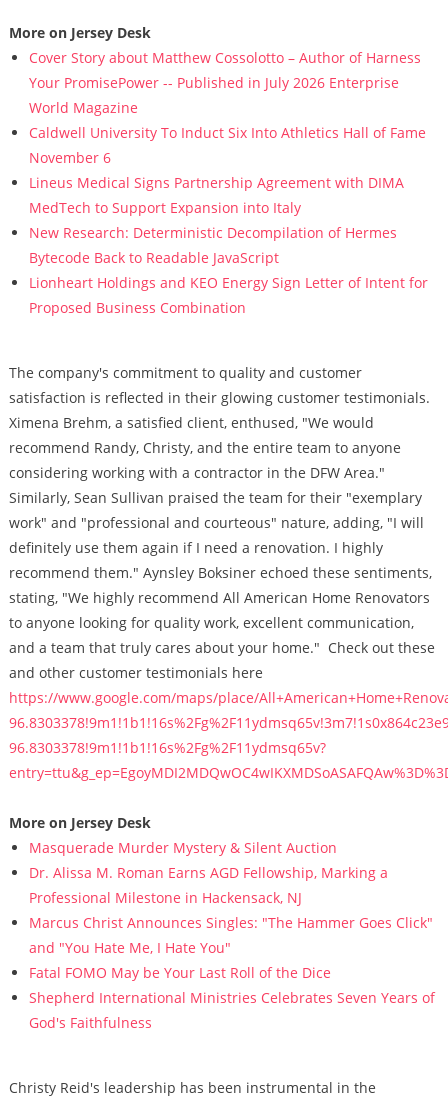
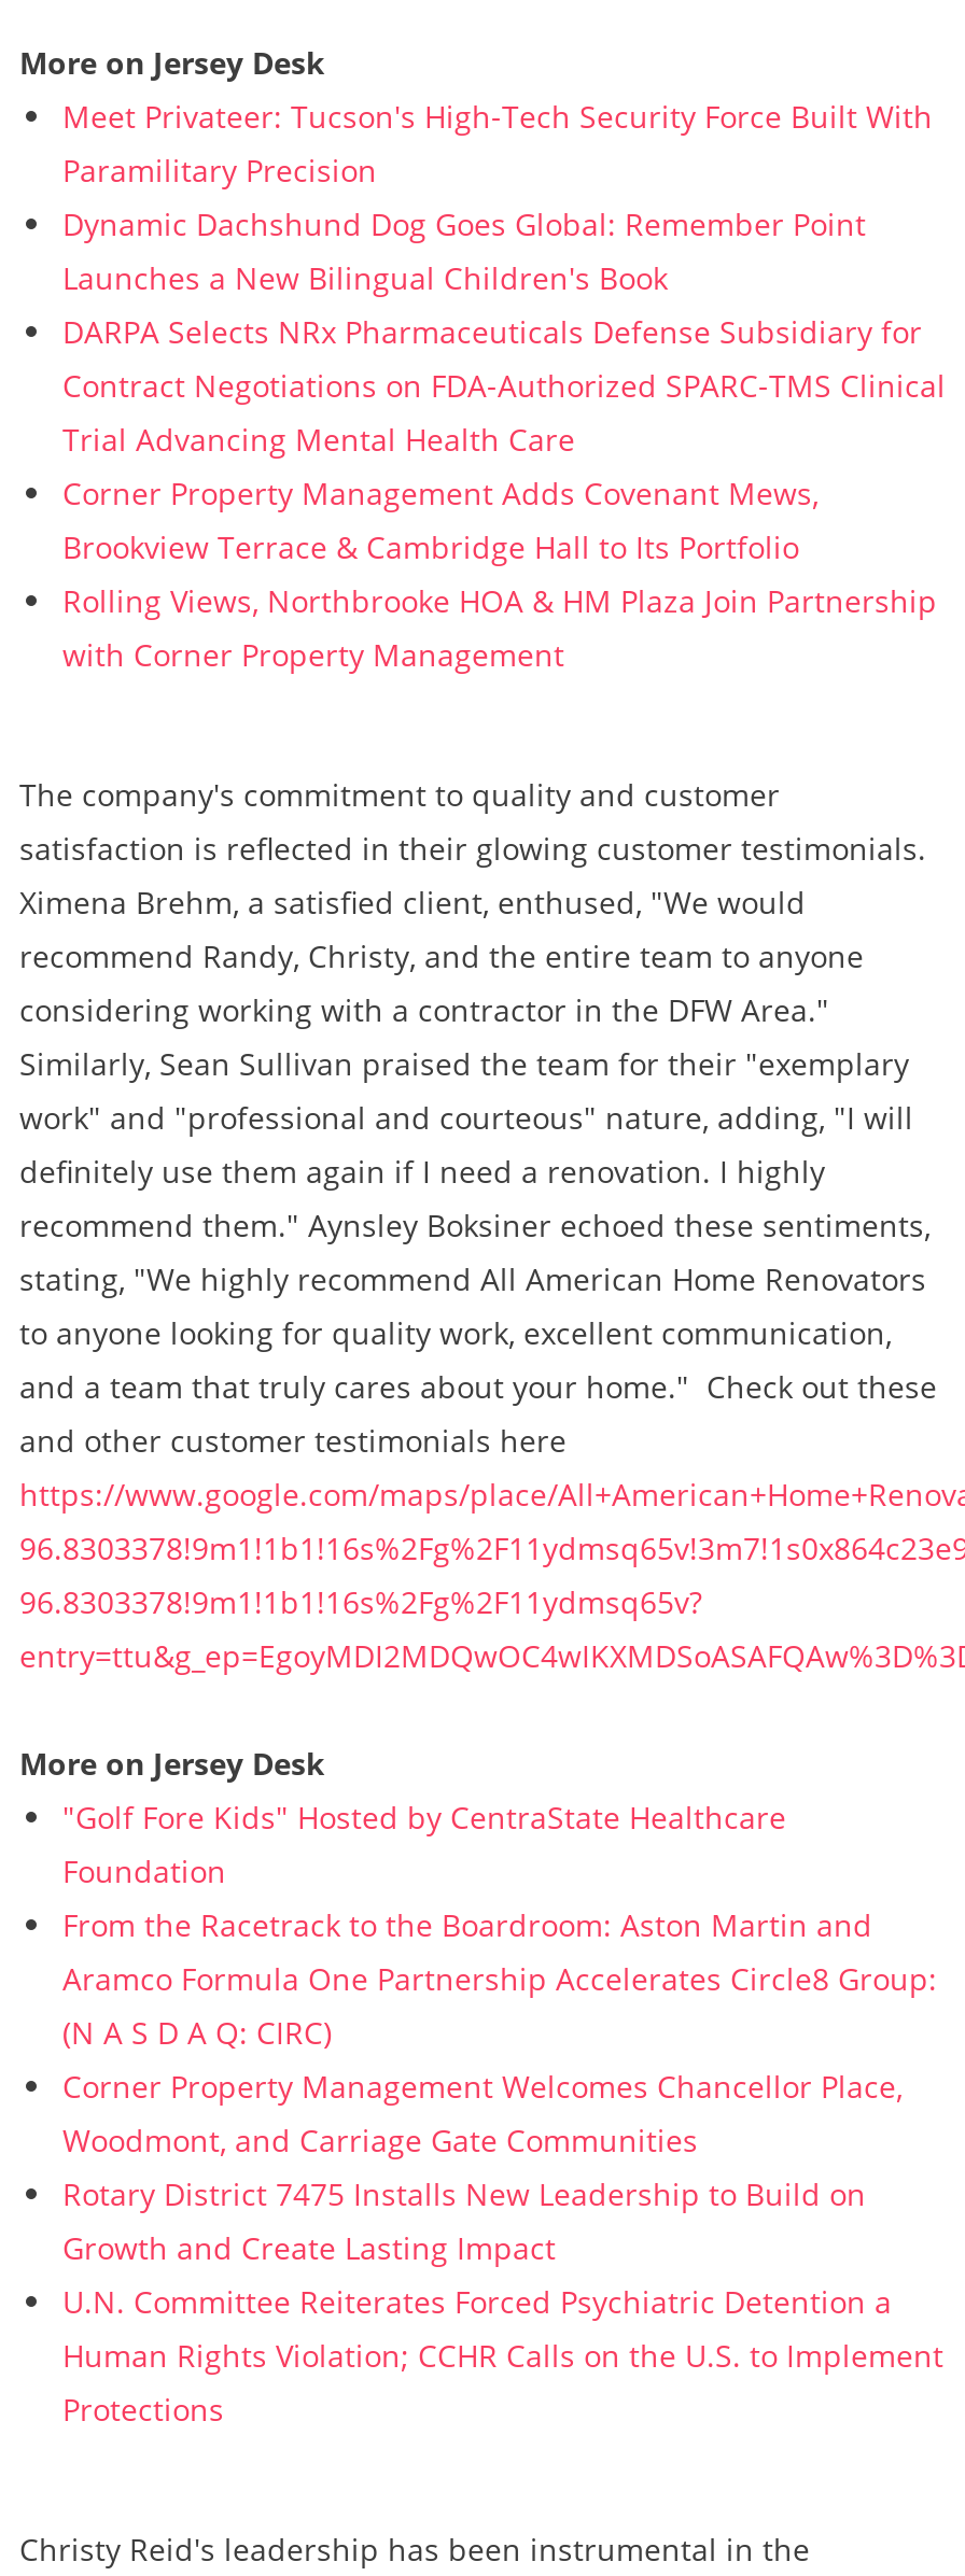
[29,48,428,317] Cover Story about Matthew Cossolotto – Author of Harness | Your PromisePower -- Published in July 2026 Enterprise | World Magazine | Caldwell University To Induct Six Into Athletics Hall of Fame | November 6 | Lineus Medical Signs Partnership Agreement with DIMA | MedTech to Support Expansion into Italy | New Research: Deterministic Decompilation of Hermes | Bytecode Back to Readable JavaScript | Lionheart Holdings and KEO Energy Sign Letter of Intent for | Proposed Business Combination -> [62,96,946,675] Meet Privateer: Tucson's High-Tech Security Force Built With | Paramilitary Precision | Dynamic Dachshund Dog Goes Global: Remember Point | Launches a New Bilingual Children's Book | DARPA Selects NRx Pharmaceuticals Defense Subsidiary for | Contract Negotiations on FDA-Authorized SPARC-TMS Clinical | Trial Advancing Mental Health Care | Corner Property Management Adds Covenant Mews, | Brookview Terrace & Cambridge Hall to Its Portfolio | Rolling Views, Northbrooke HOA & HM Plaza Join Partnership | with Corner Property Management
[29,838,435,1032] Masquerade Murder Mystery & Silent Auction | Dr. Alissa M. Roman Earns AGD Fellowship, Marking a | Professional Milestone in Hackensack, NJ | Marcus Christ Announces Singles: "The Hammer Goes Click" | and "You Hate Me, I Hate You" | Fatal FOMO May be Your Last Roll of the Dice | Shepherd International Ministries Celebrates Seven Years of | God's Faithfulness -> [62,1797,943,2430] "Golf Fore Kids" Hosted by CentraState Healthcare | Foundation | From the Racetrack to the Boardroom: Aston Martin and | Aramco Formula One Partnership Accelerates Circle8 Group: | (N A S D A Q: CIRC) | Corner Property Management Welcomes Chancellor Place, | Woodmont, and Carriage Gate Communities | Rotary District 7475 Installs New Leadership to Build on | Growth and Create Lasting Impact | U.N. Committee Reiterates Forced Psychiatric Detention a | Human Rights Violation; CCHR Calls on the U.S. to Implement | Protections

